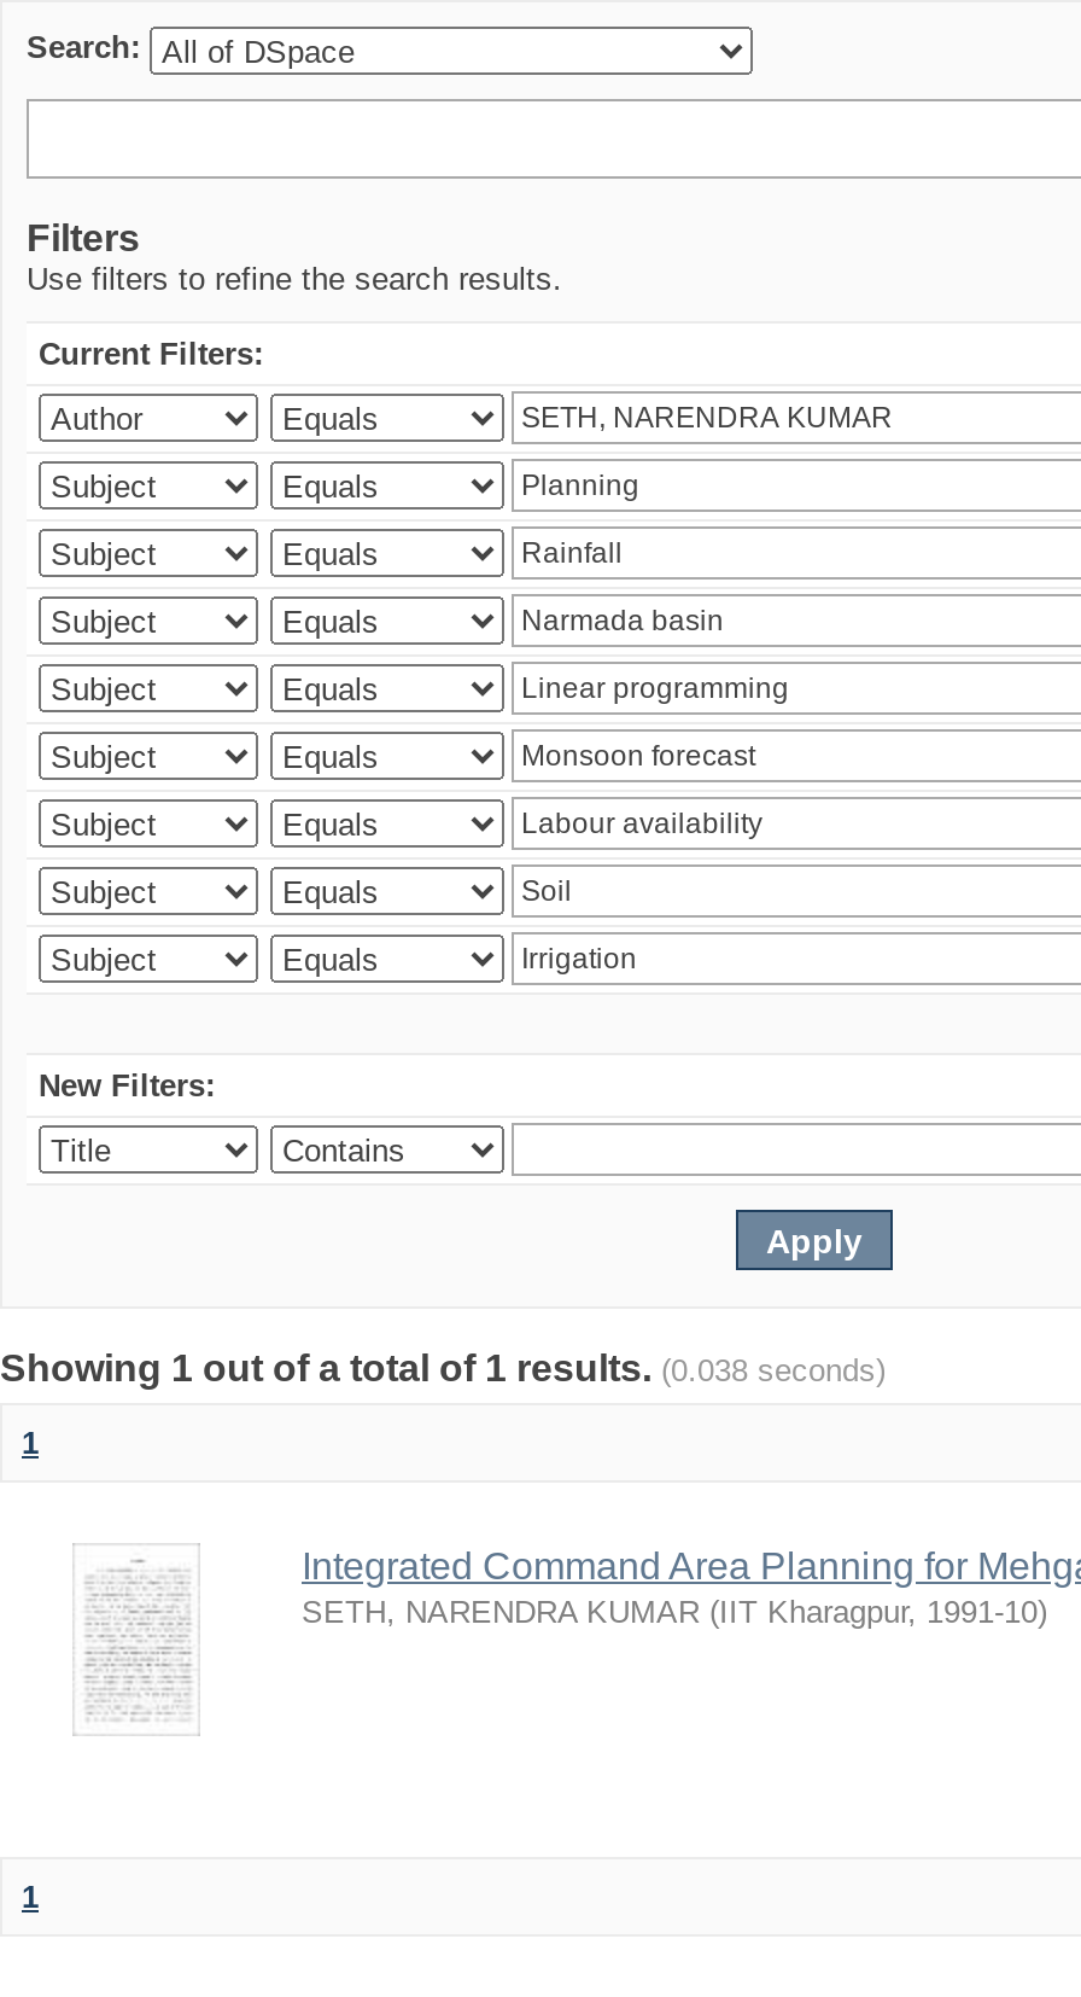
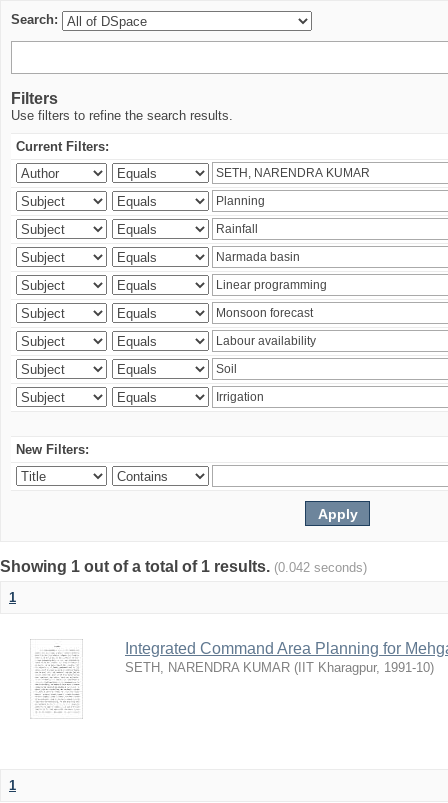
[0,1347,886,1388] Showing 1 out of a total of 1 results. (0.038 seconds) -> [0,558,367,575] Showing 1 out of a total of 1 results. (0.042 seconds)

